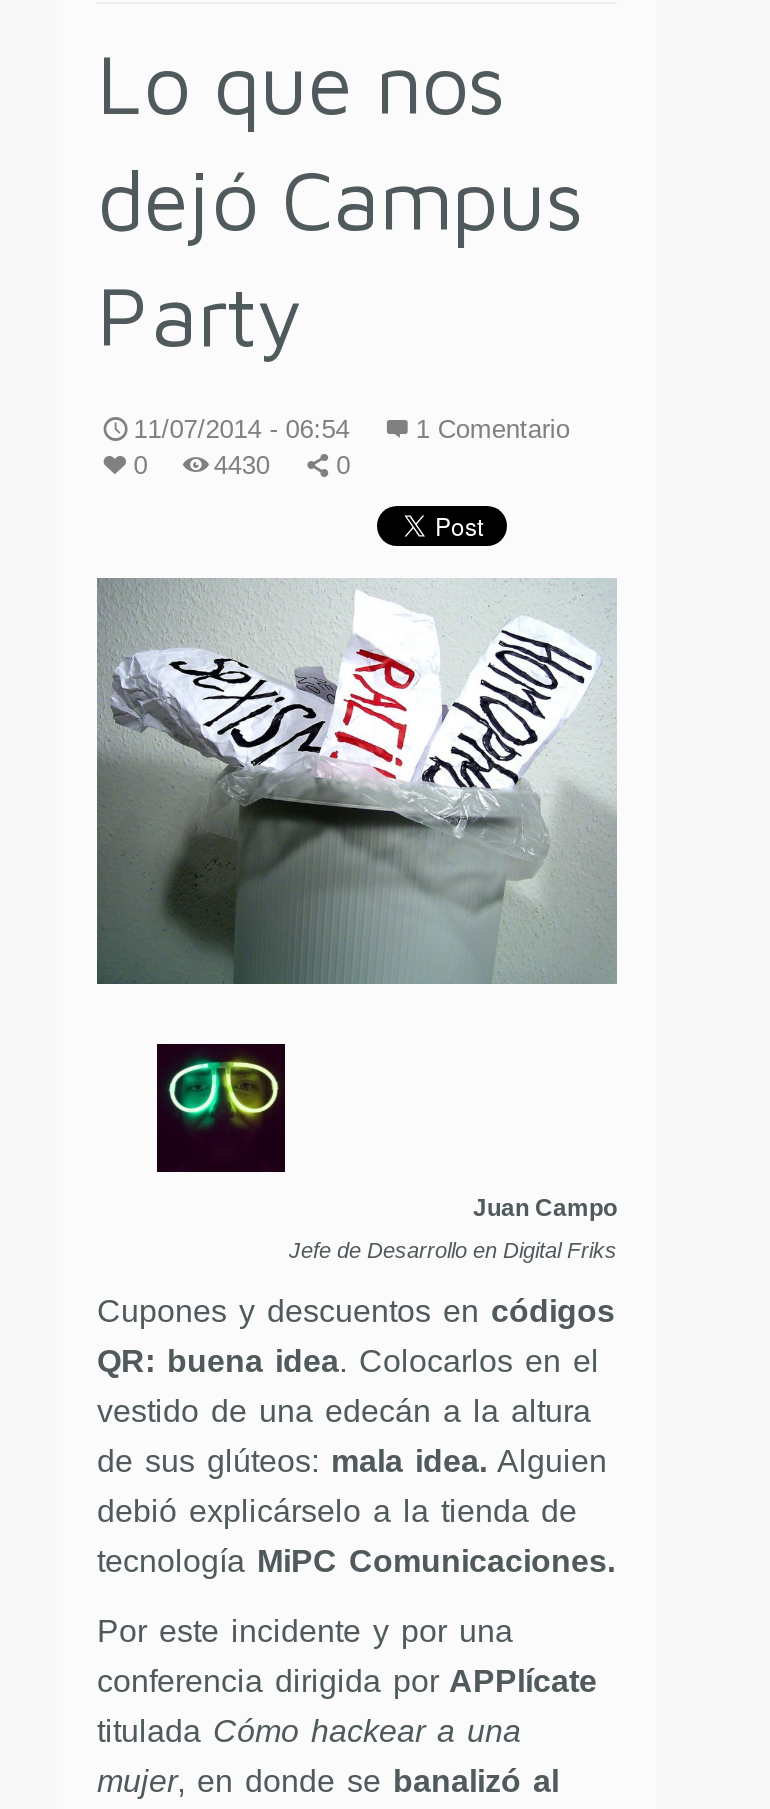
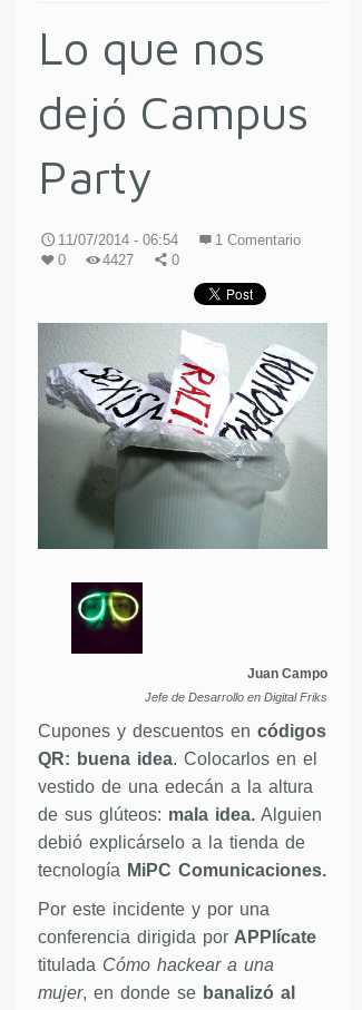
[214,450,270,480] 4430 -> [103,252,134,268] 4427

